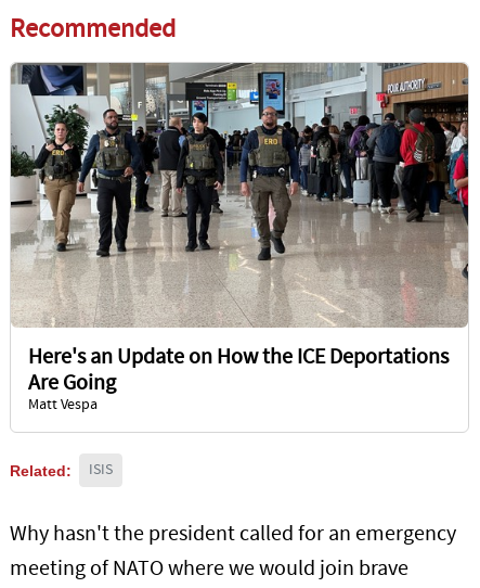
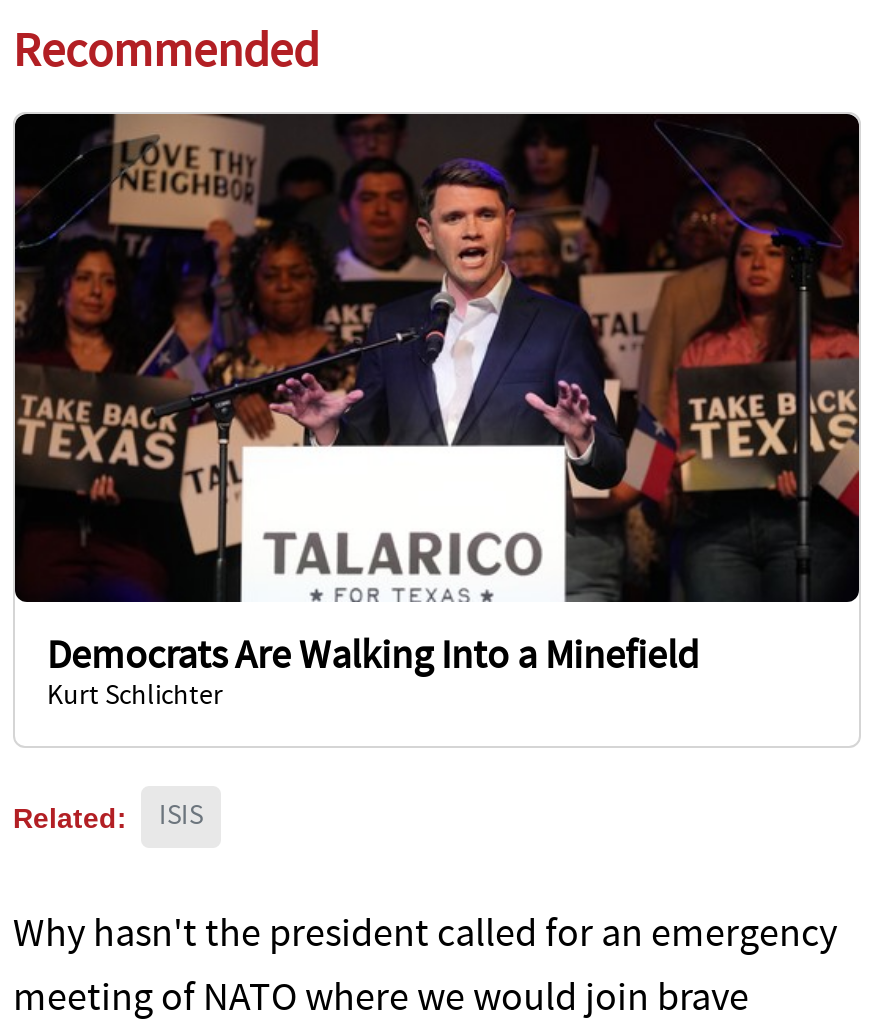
[10,62,469,414] [image] | Here's an Update on How the ICE Deportations | Are Going | Matt Vespa -> [13,112,859,713] [image] | Democrats Are Walking Into a Minefield | Kurt Schlichter

